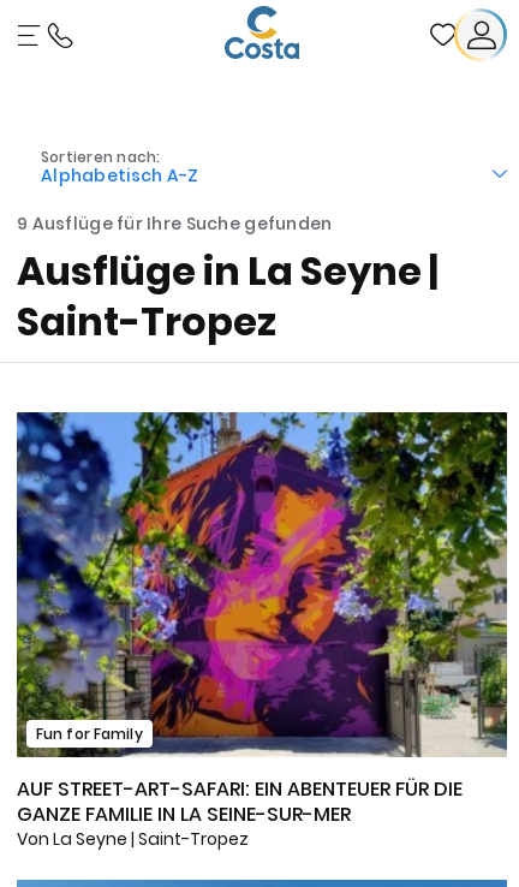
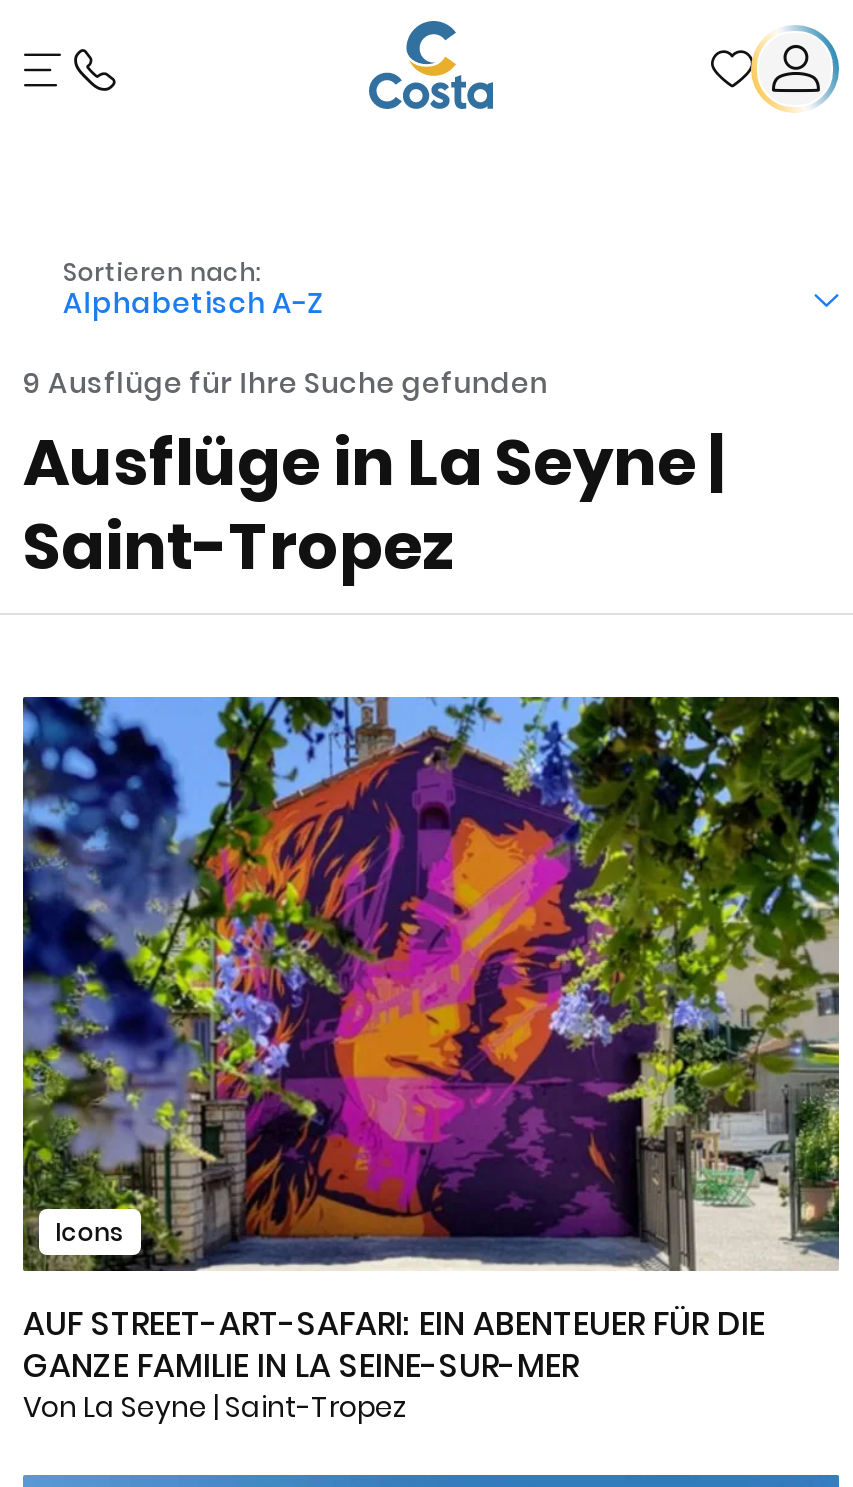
[36,723,143,743] Fun for Family -> [55,1214,124,1248] Icons

